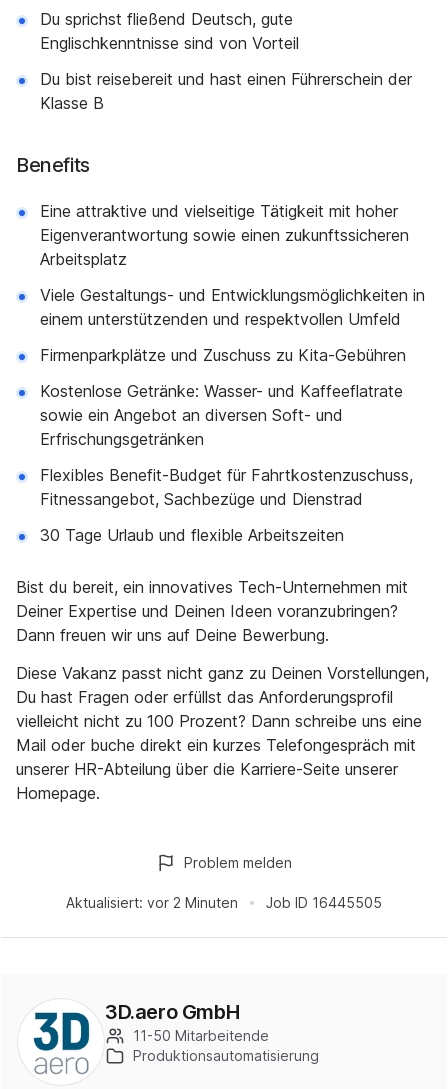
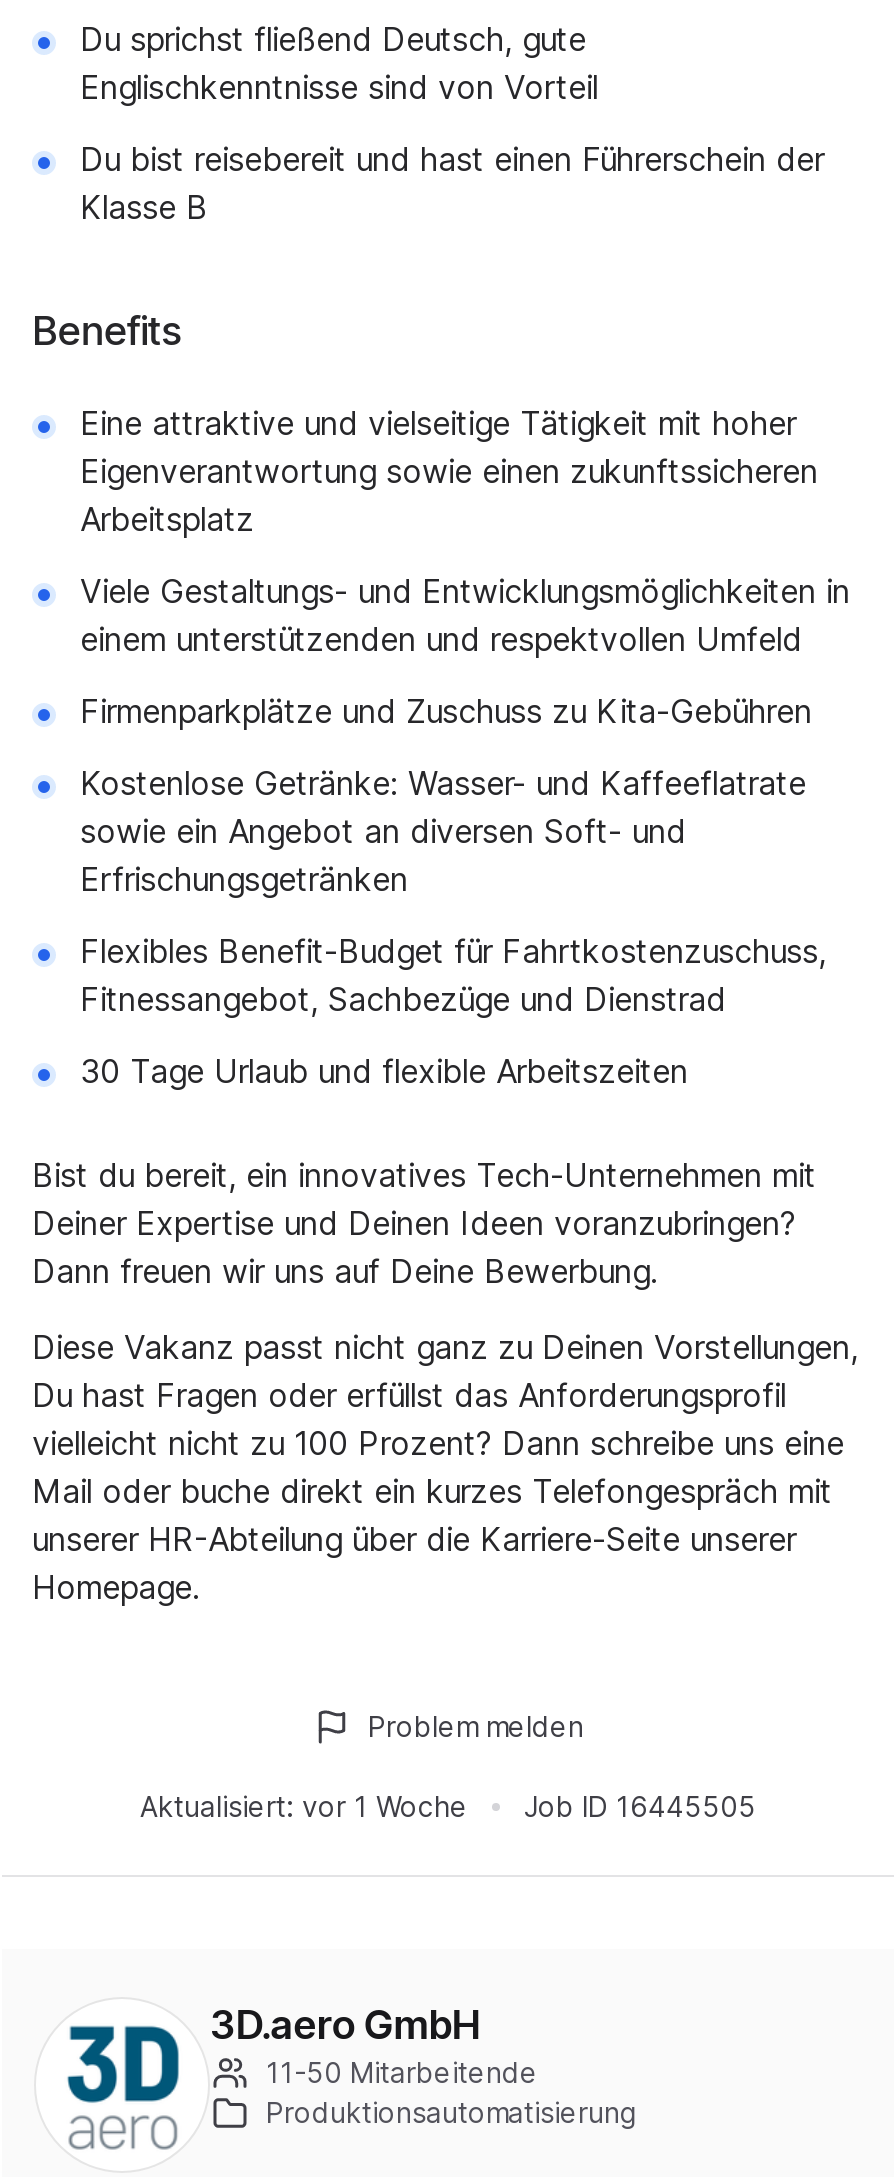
[66,894,238,911] Aktualisiert: vor 2 Minuten -> [140,1789,468,1823] Aktualisiert: vor 1 Woche

